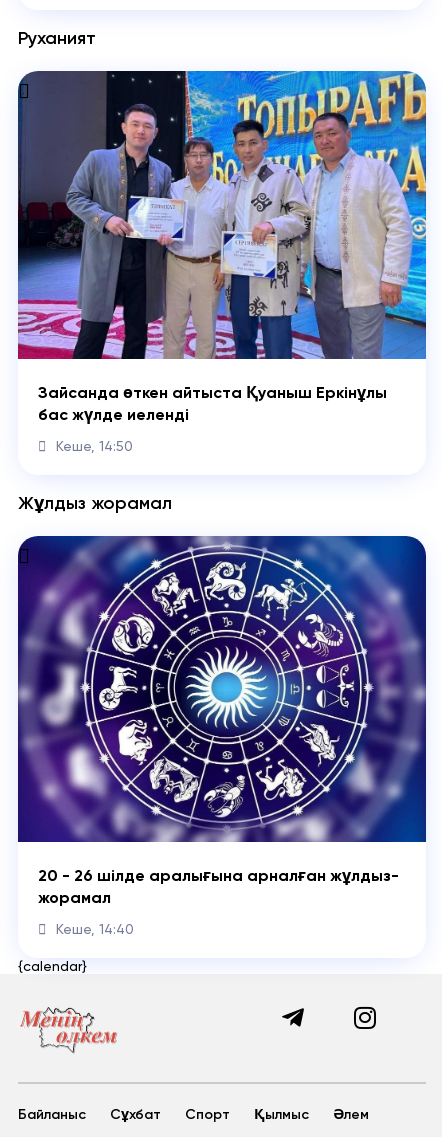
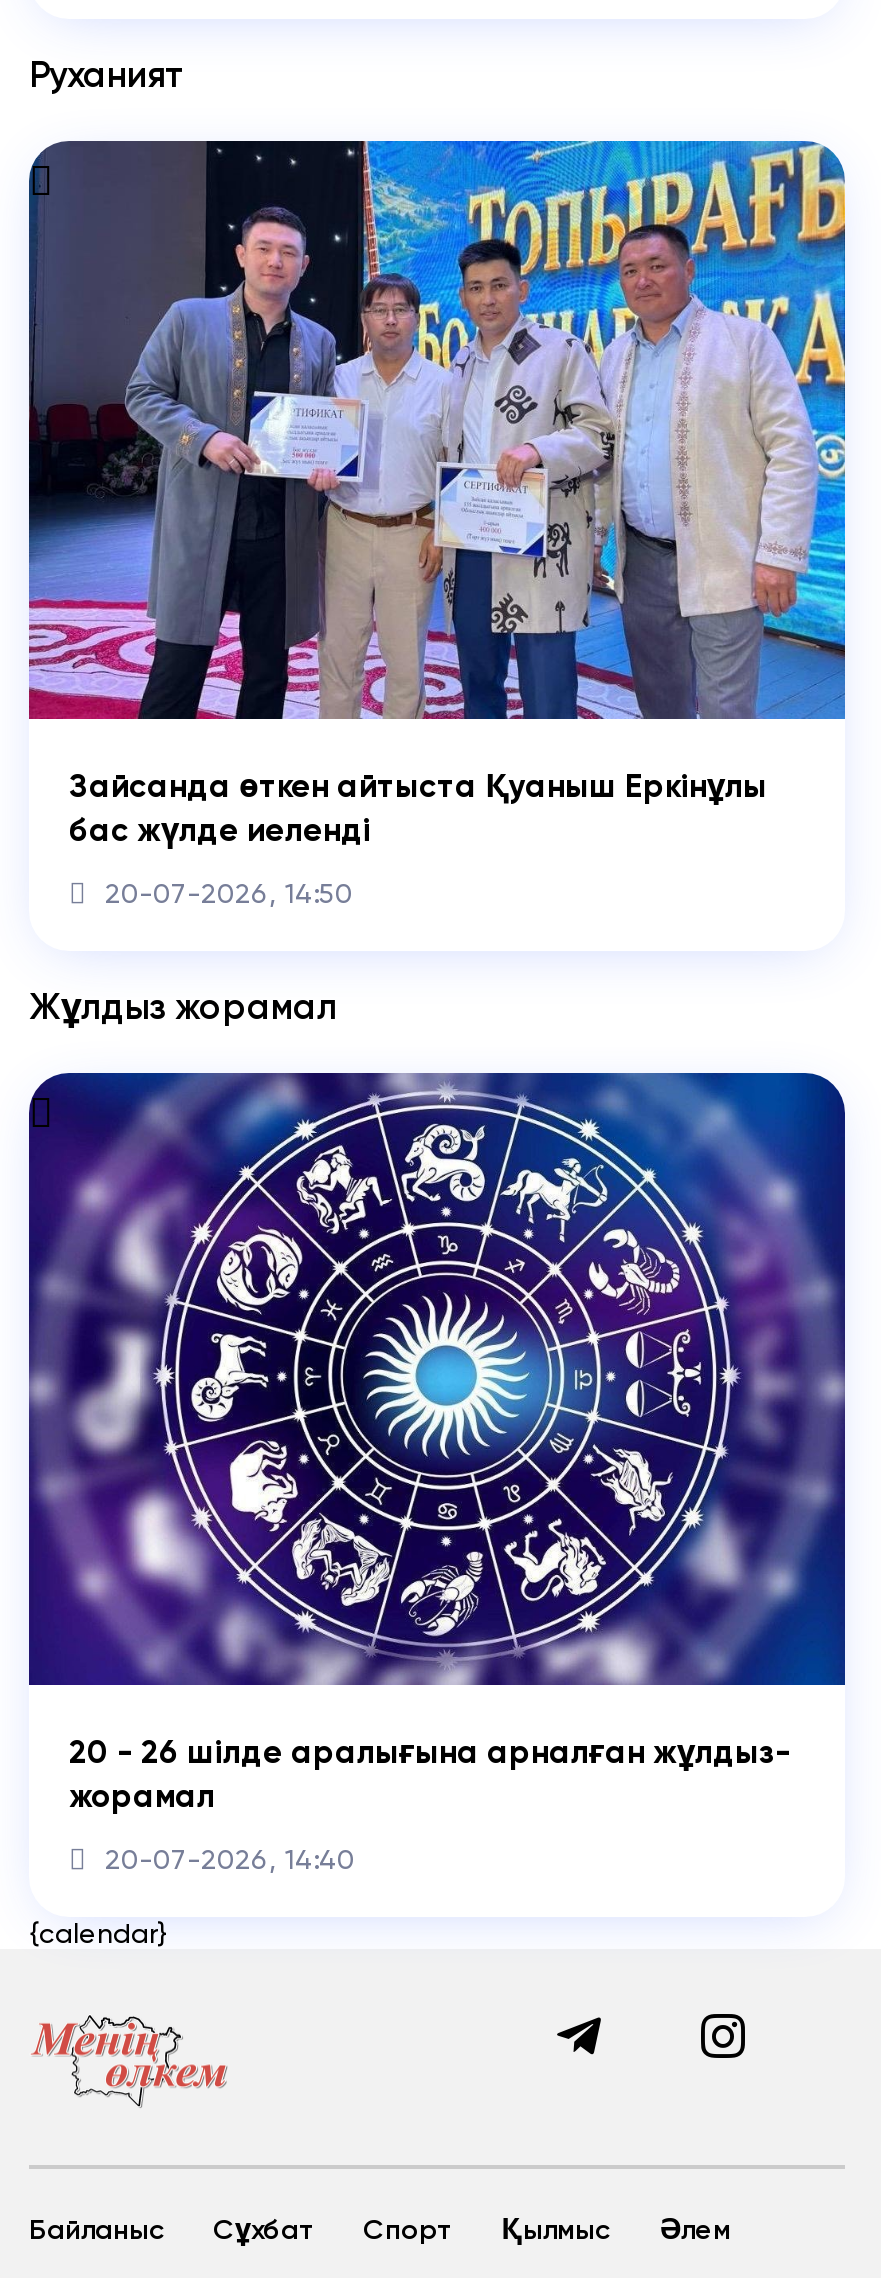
[56,438,133,454] Кеше, 14:50 -> [105,877,353,909] 20-07-2026, 14:50
[56,921,134,937] Кеше, 14:40 -> [105,1842,355,1874] 20-07-2026, 14:40

